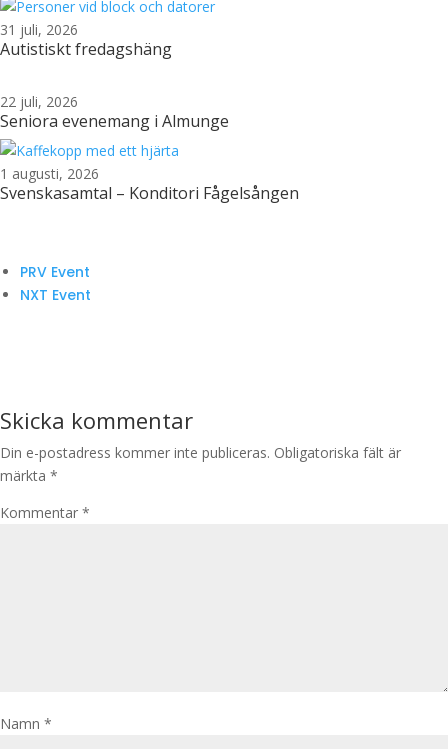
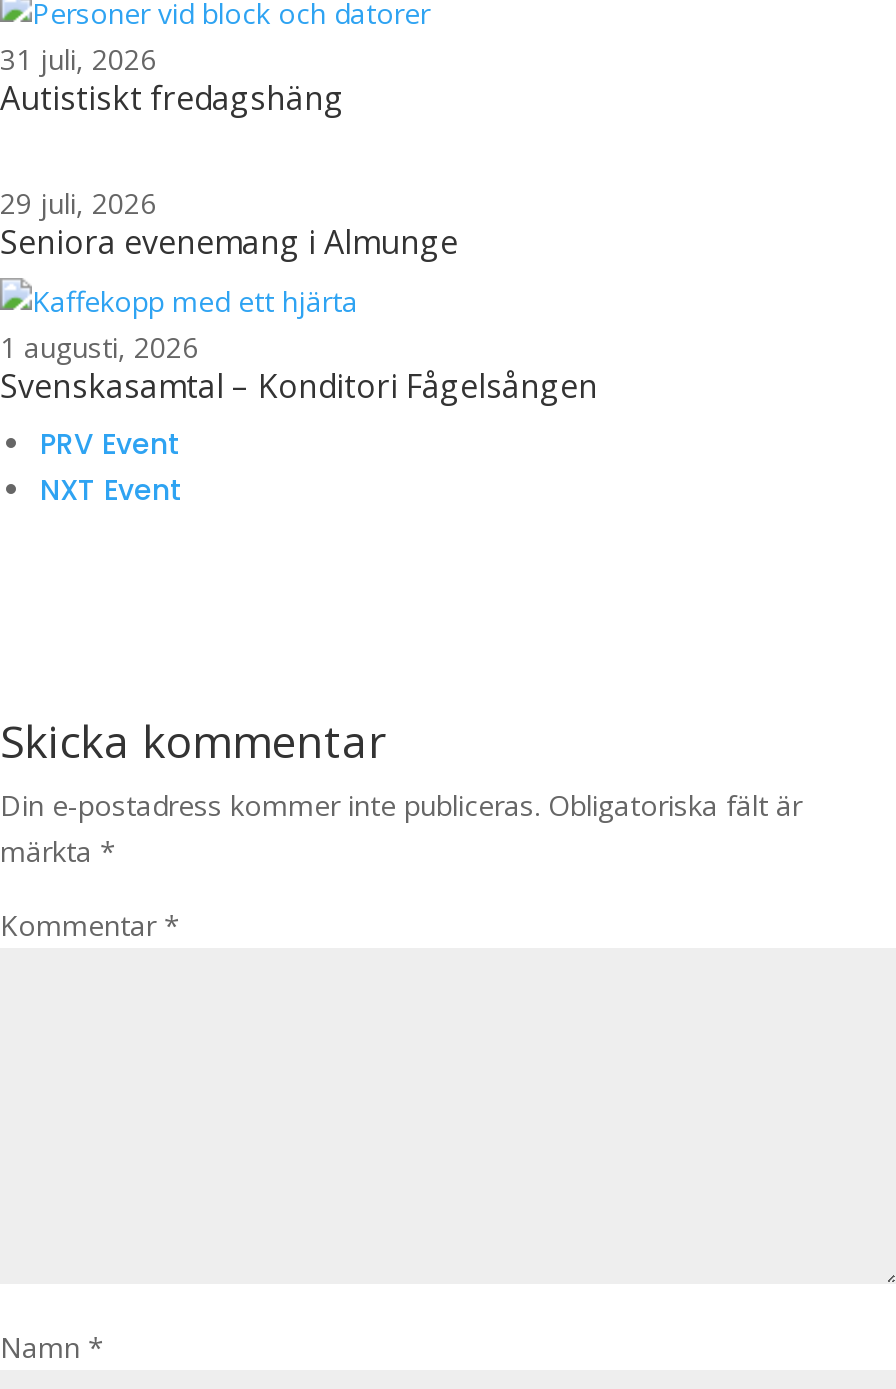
[0,92,78,111] 22 juli, 2026 -> [0,184,156,222] 29 juli, 2026

